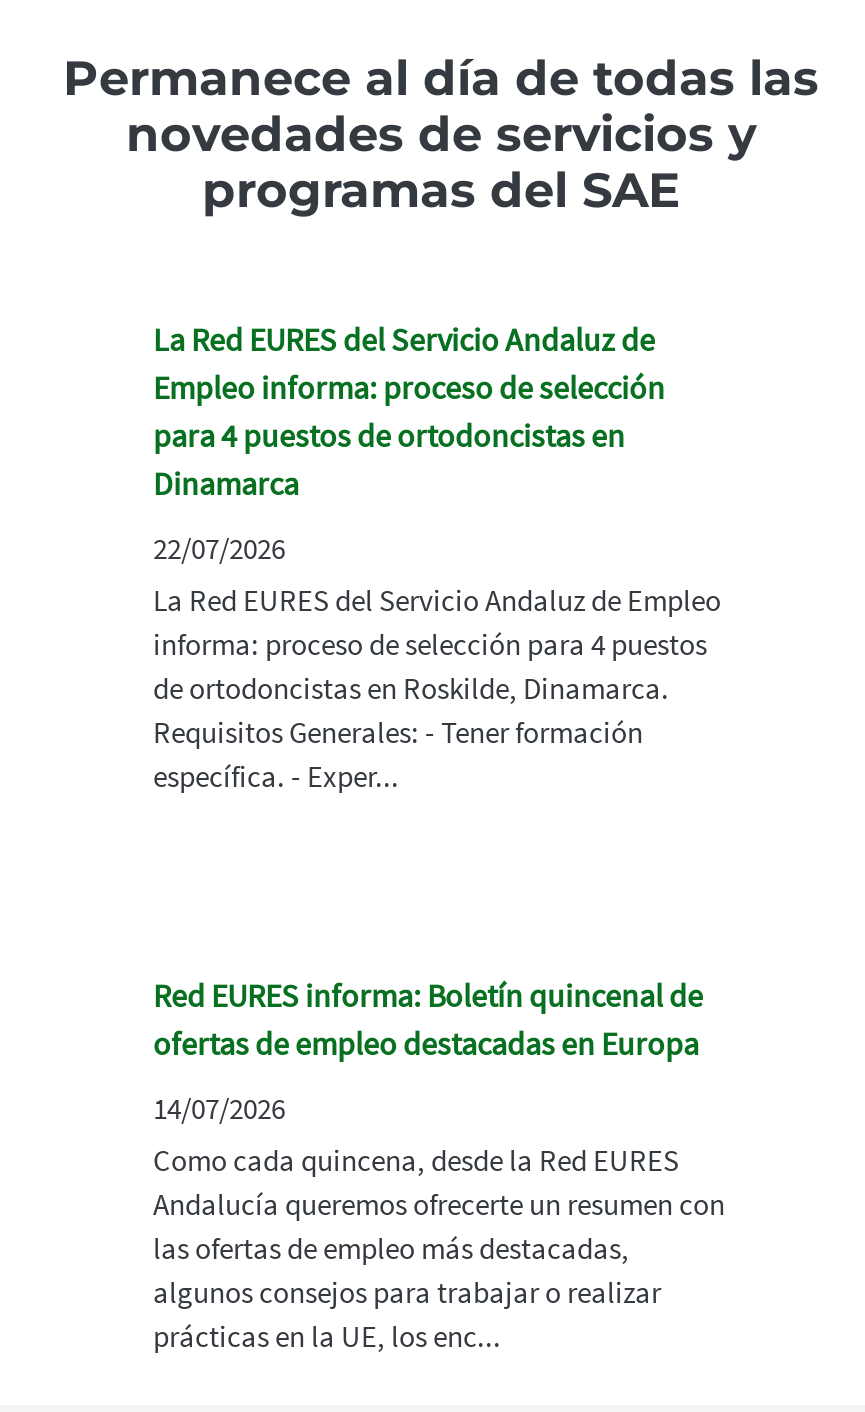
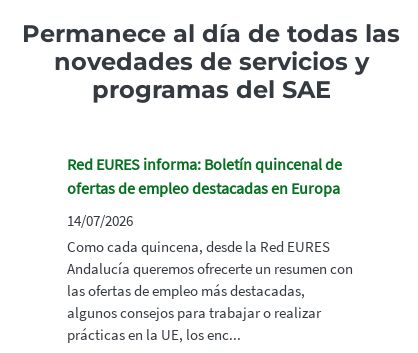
[153,318,721,794] La Red EURES del Servicio Andaluz de | Empleo informa: proceso de selección | para 4 puestos de ortodoncistas en | Dinamarca | 22/07/2026 | La Red EURES del Servicio Andaluz de Empleo | informa: proceso de selección para 4 puestos | de ortodoncistas en Roskilde, Dinamarca. | Requisitos Generales: - Tener formación | específica. - Exper... -> none

